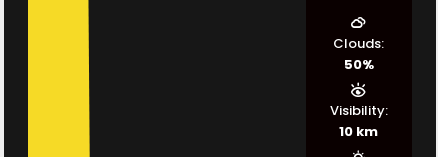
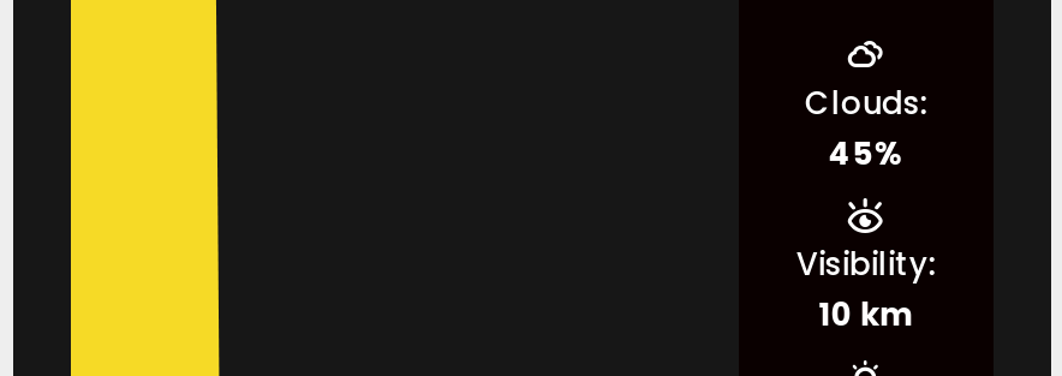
[344,55,374,74] 50% -> [829,131,903,177] 45%

